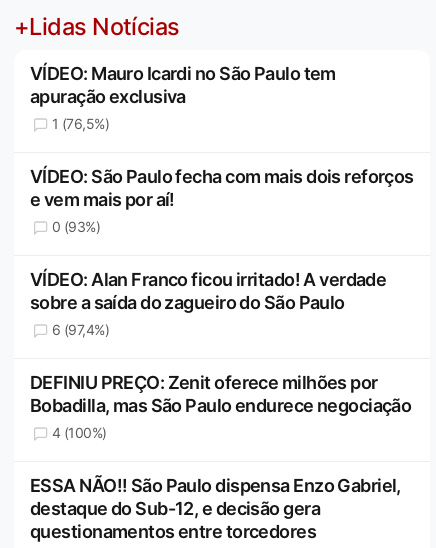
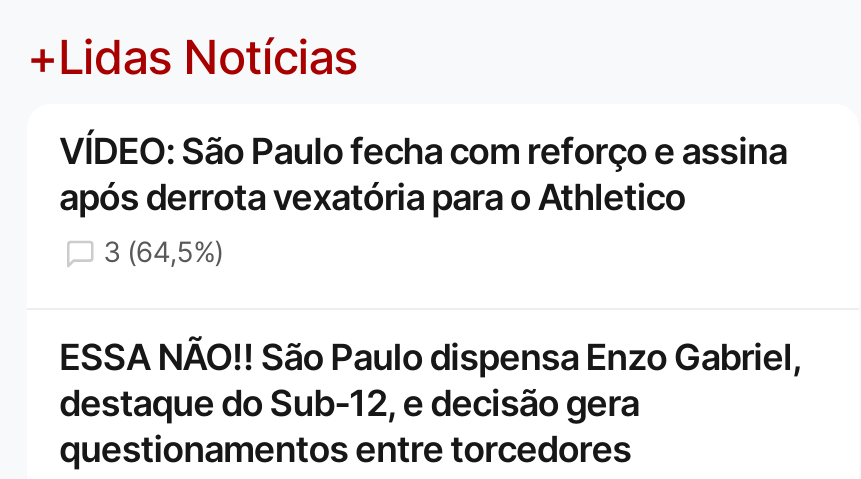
[30,63,414,441] VÍDEO: Mauro Icardi no São Paulo tem | apuração exclusiva | 1 (76,5%) | VÍDEO: São Paulo fecha com mais dois reforços | e vem mais por aí! | 0 (93%) | VÍDEO: Alan Franco ficou irritado! A verdade | sobre a saída do zagueiro do São Paulo | 6 (97,4%) | DEFINIU PREÇO: Zenit oferece milhões por | Bobadilla, mas São Paulo endurece negociação | 4 (100%) -> [59,130,787,268] VÍDEO: São Paulo fecha com reforço e assina | após derrota vexatória para o Athletico | 3 (64,5%)

